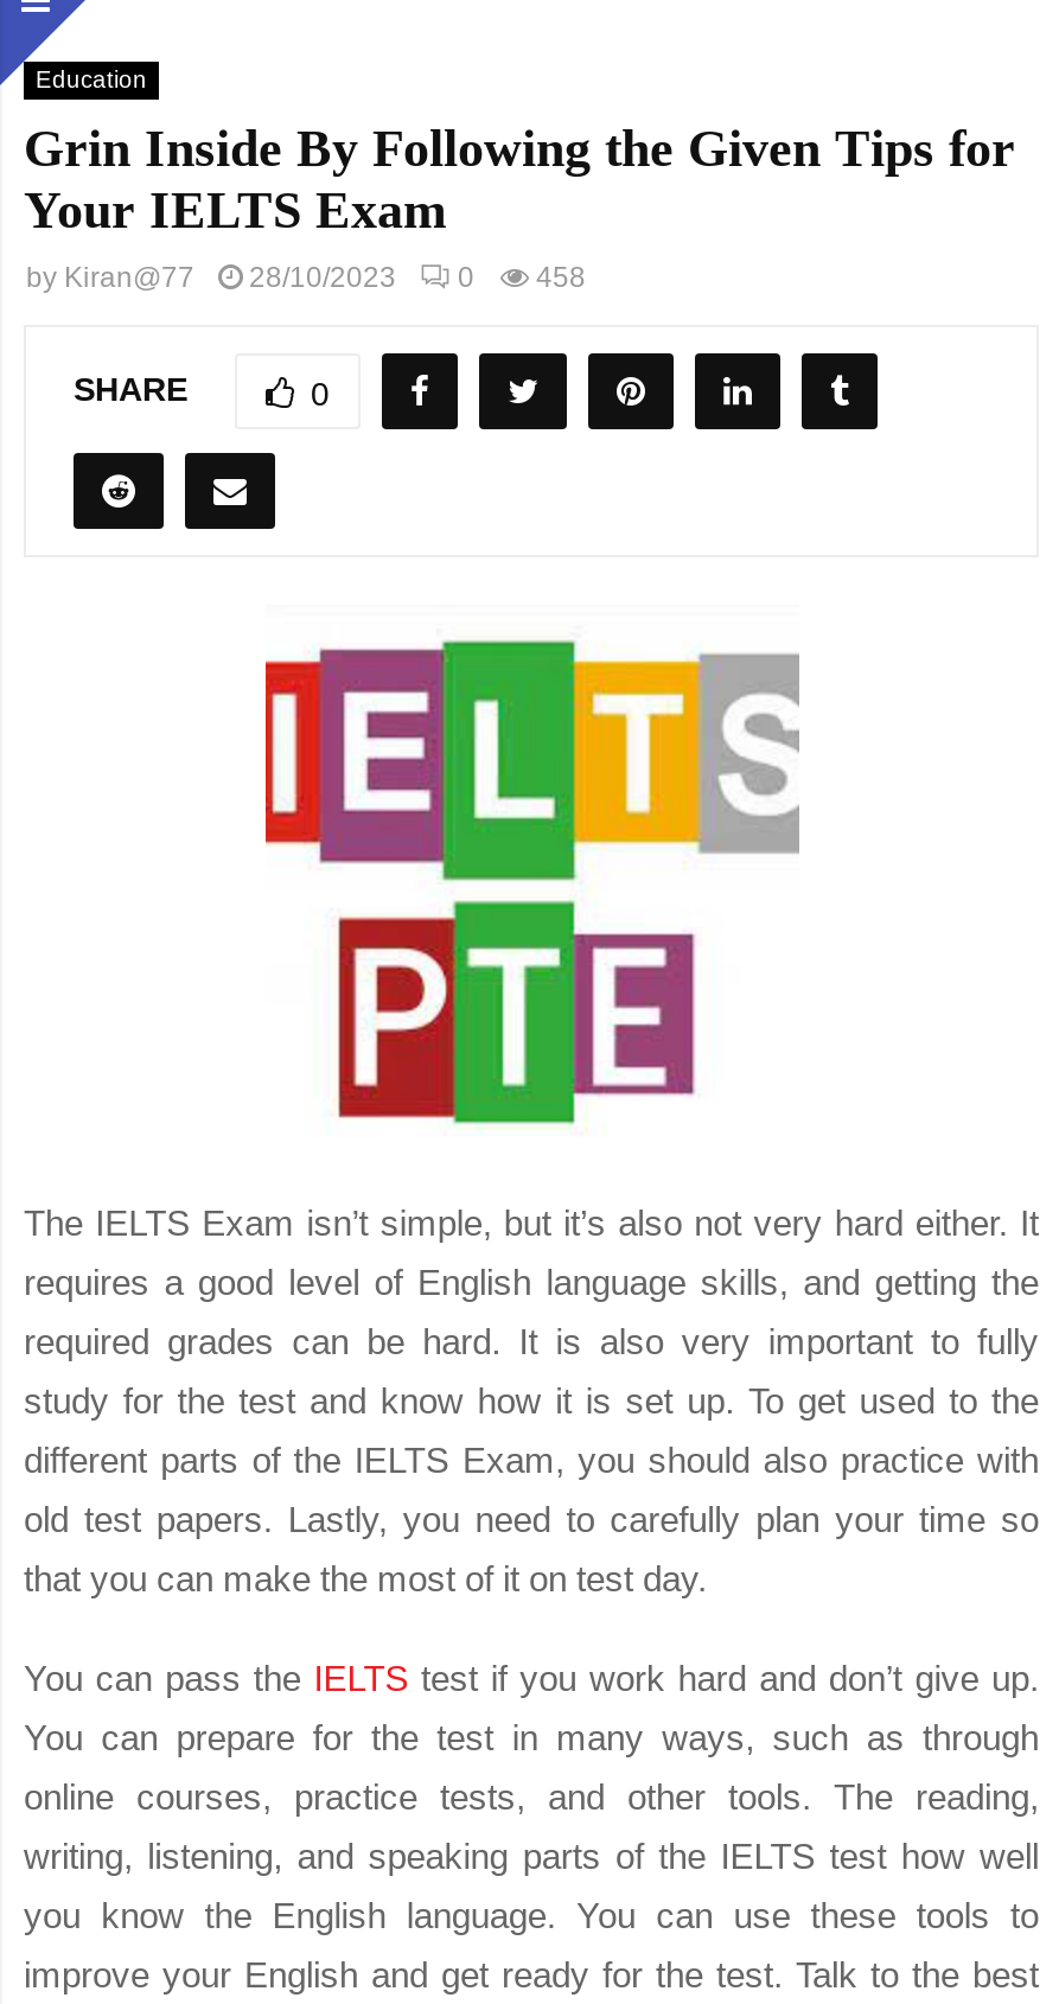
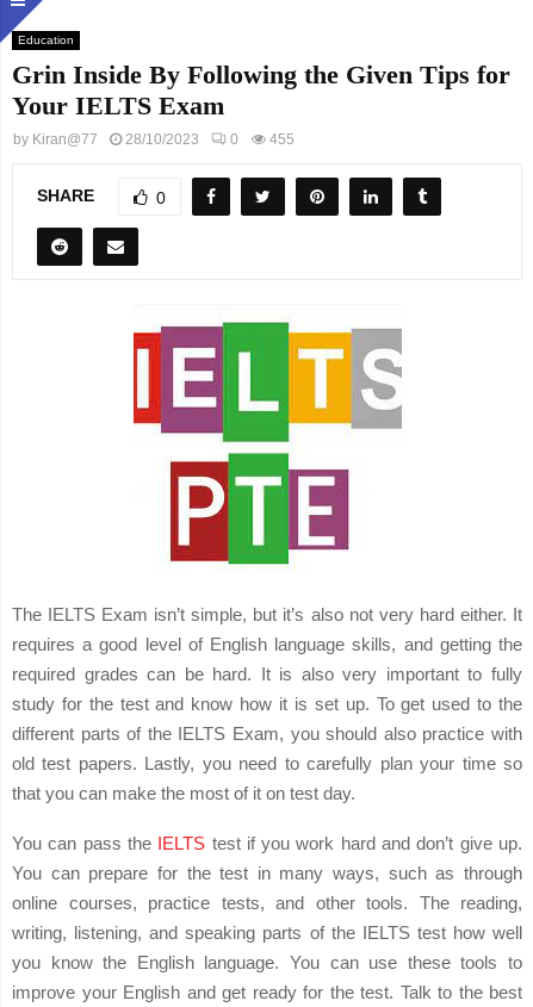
[26,261,586,294] by Kiran@77 28/10/2023 0 458 -> [13,131,295,148] by Kiran@77 28/10/2023 0 455

